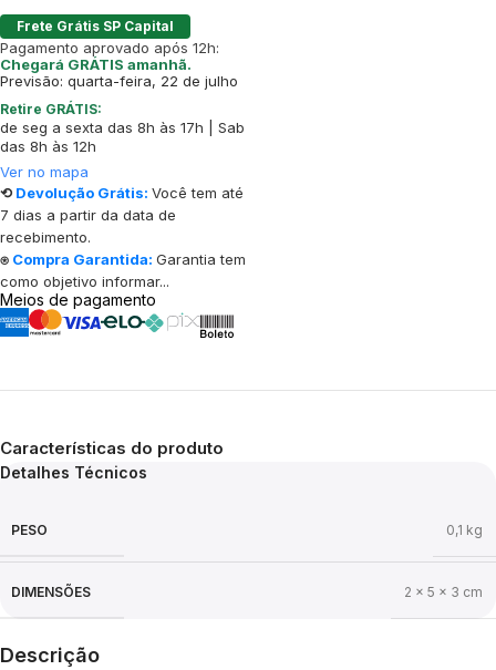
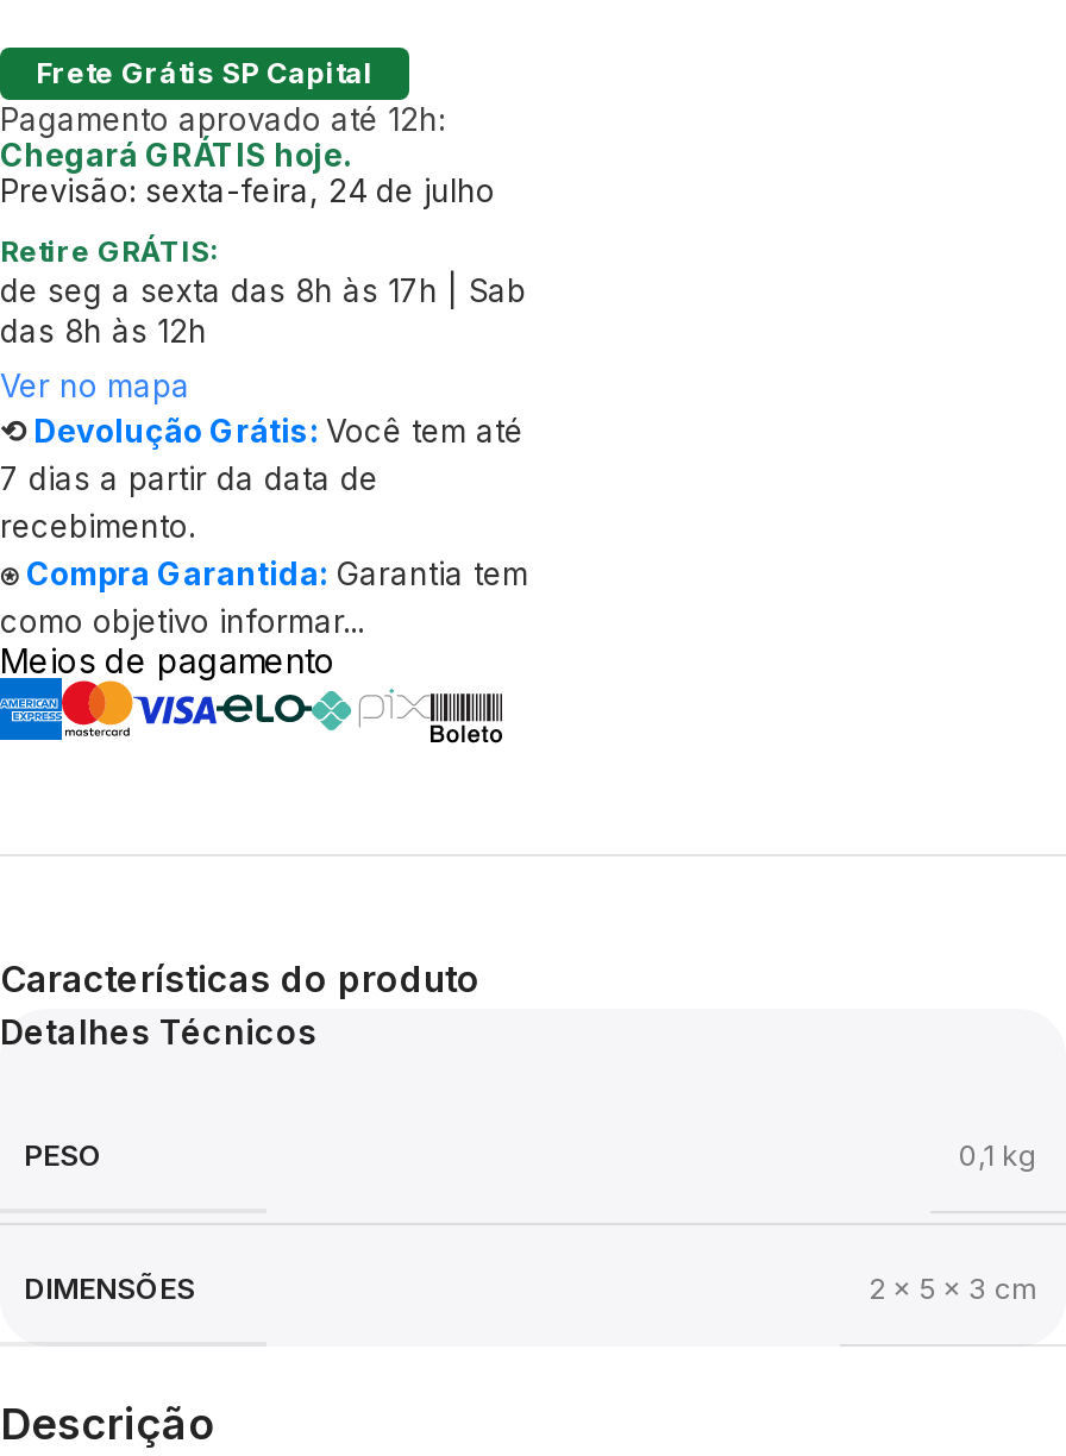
[0,39,219,56] Pagamento aprovado após 12h: -> [0,100,445,138] Pagamento aprovado até 12h:
[0,55,192,73] Chegará GRÁTIS amanhã. -> [0,136,352,174] Chegará GRÁTIS hoje.
[0,72,238,90] Previsão: quarta-feira, 22 de julho -> [0,171,495,209] Previsão: sexta-feira, 24 de julho

